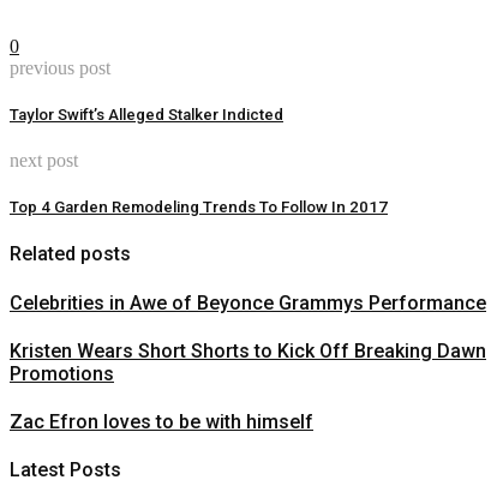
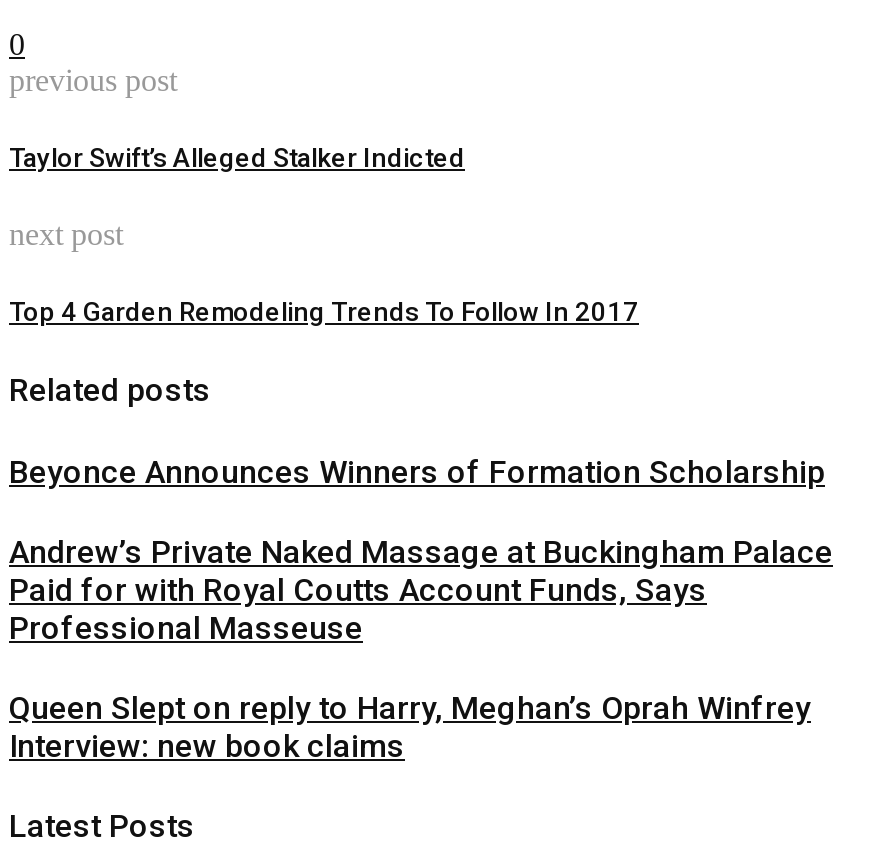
[10,291,486,314] Celebrities in Awe of Beyonce Grammys Performance -> [9,452,825,490] Beyonce Announces Winners of Formation Scholarship
[10,339,486,385] Kristen Wears Short Shorts to Kick Off Breaking Dawn | Promotions -> [9,533,833,647] Andrew’s Private Naked Massage at Buckingham Palace | Paid for with Royal Coutts Account Funds, Says | Professional Masseuse
[10,411,313,433] Zac Efron loves to be with himself -> [9,689,811,765] Queen Slept on reply to Harry, Meghan’s Oprah Winfrey | Interview: new book claims

